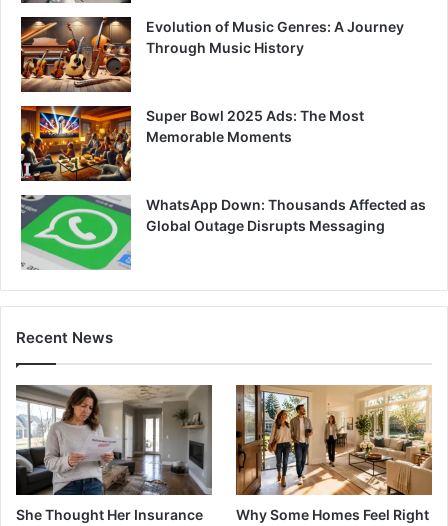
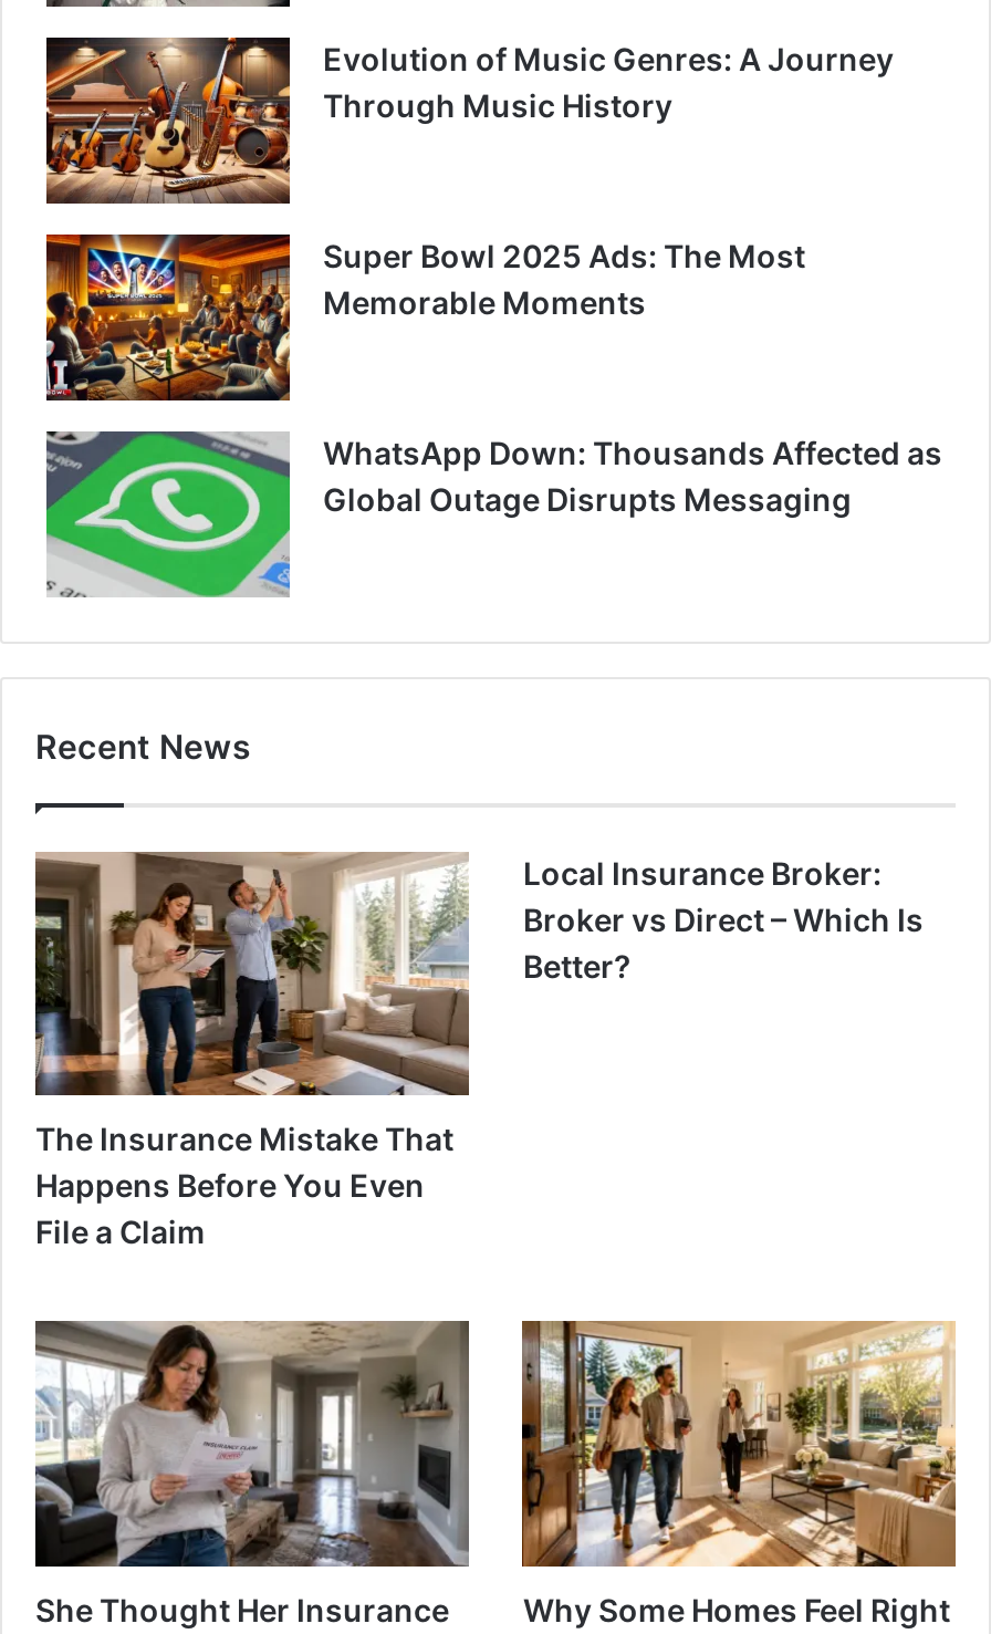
none -> [33,852,469,1251] [image] | The Insurance Mistake That | Happens Before You Even | File a Claim
none -> [523,855,924,985] Local Insurance Broker: | Broker vs Direct – Which Is | Better?

